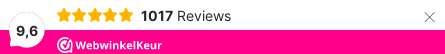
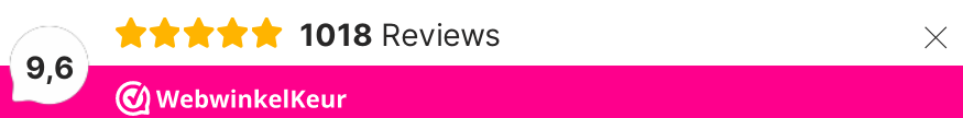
[141,6,231,23] 1017 Reviews -> [300,14,500,51] 1018 Reviews

